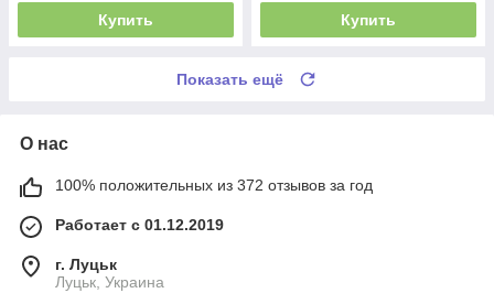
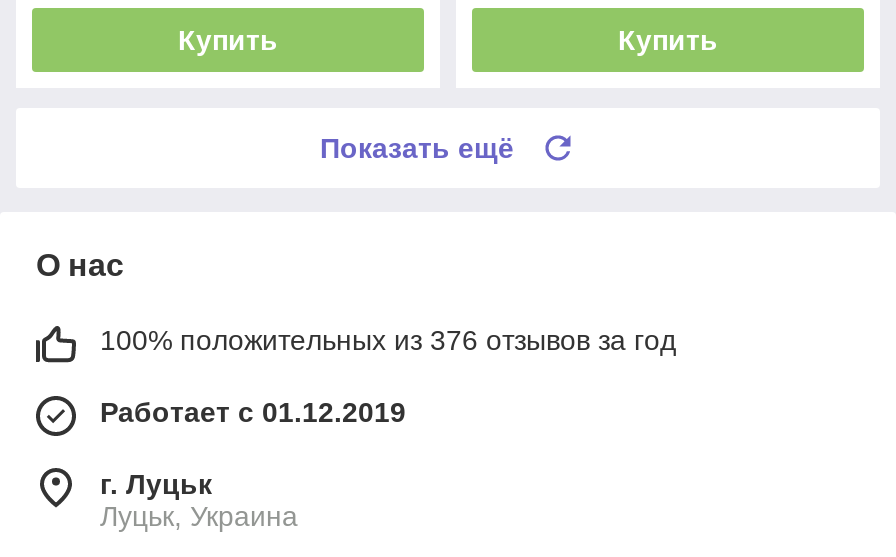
[55,176,373,194] 100% положительных из 372 отзывов за год -> [100,324,676,356] 100% положительных из 376 отзывов за год

